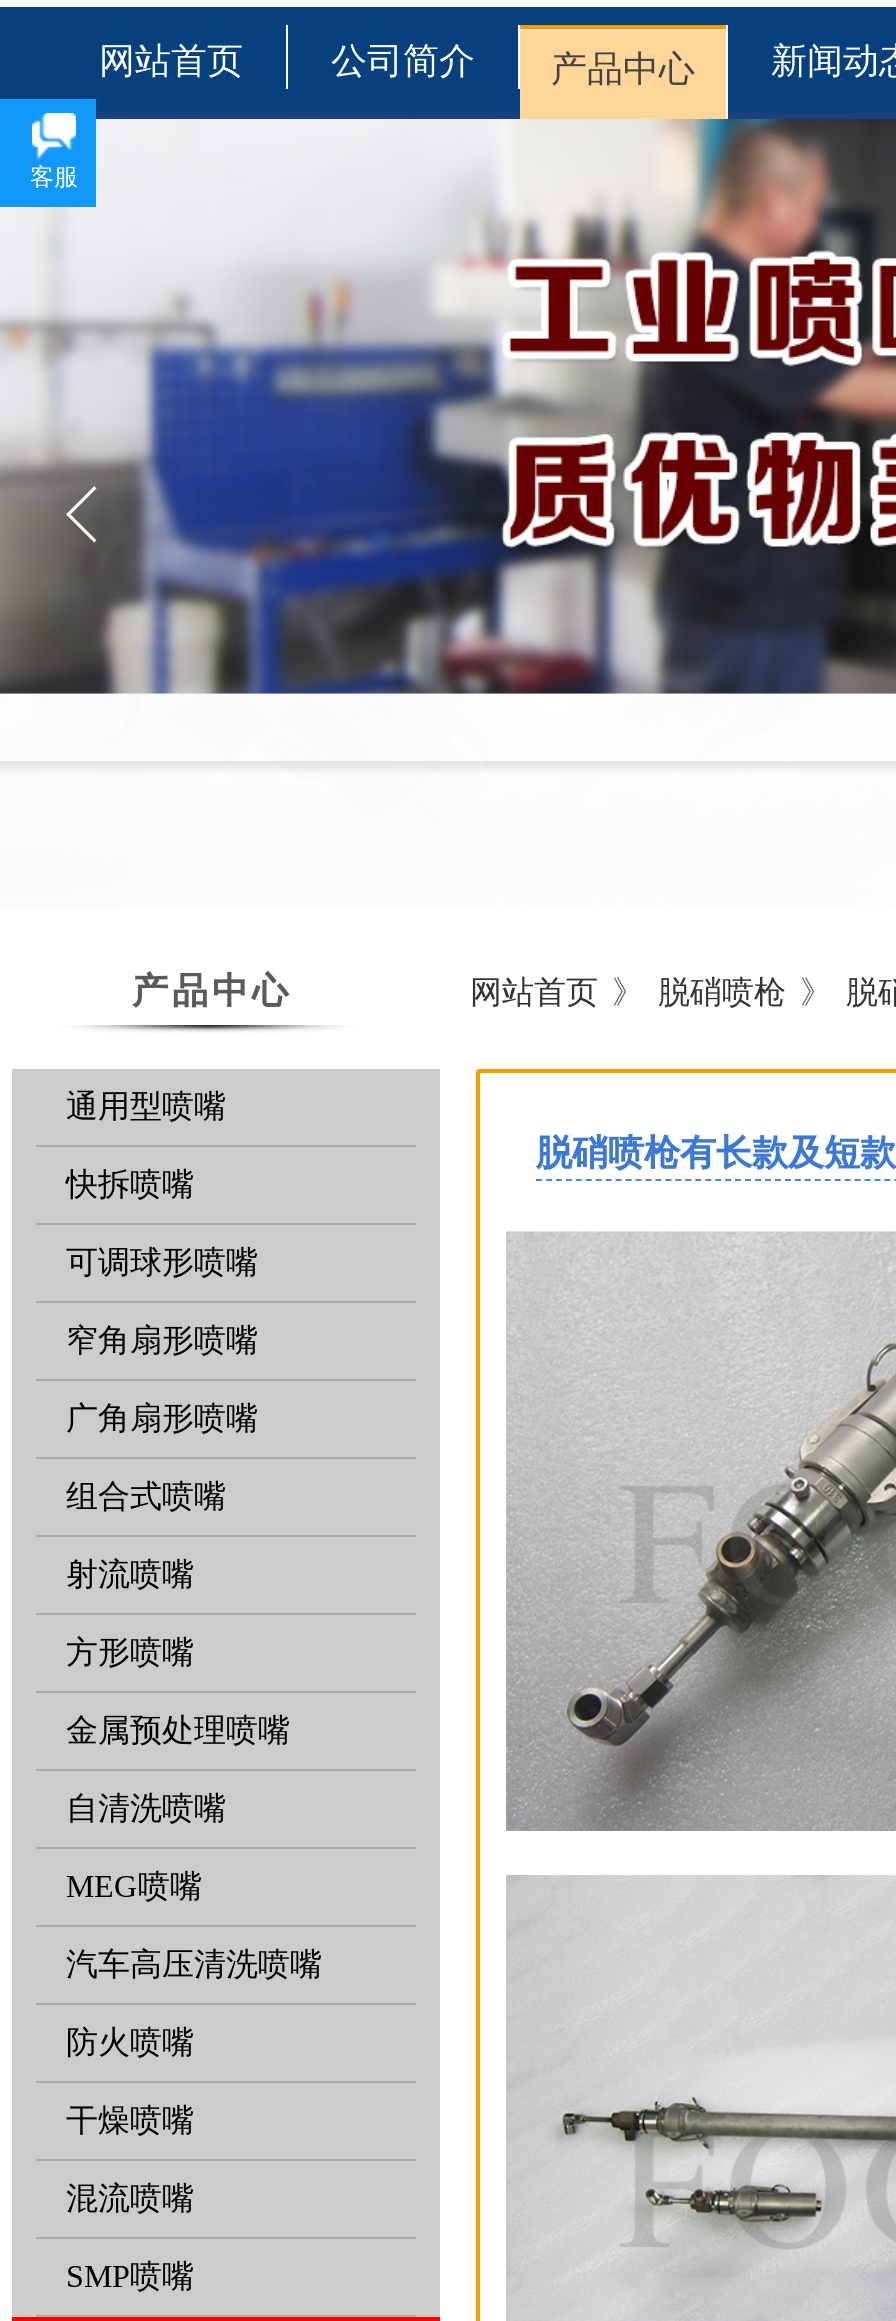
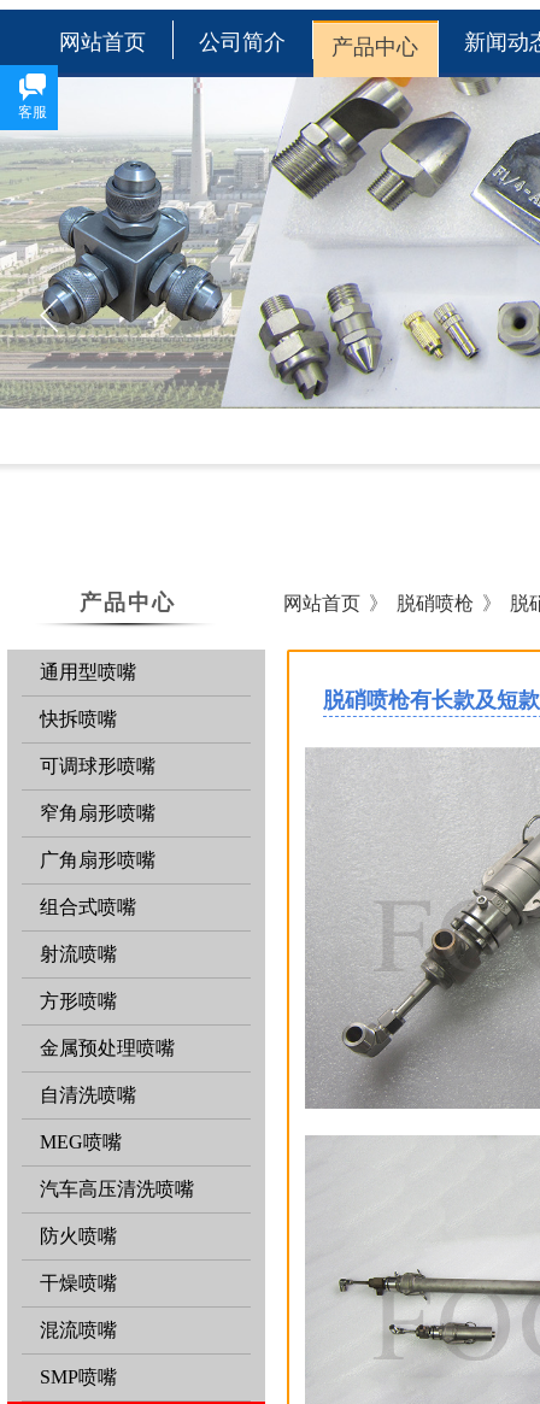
[6,119,890,697] [image] -> [4,76,536,424] [image]

